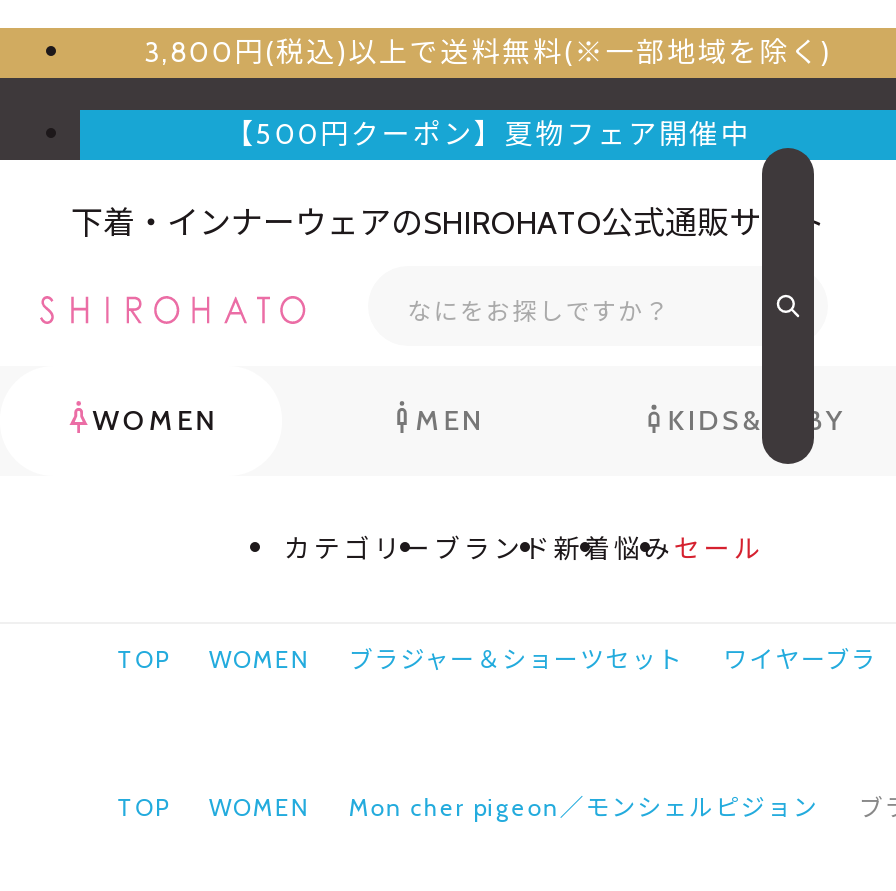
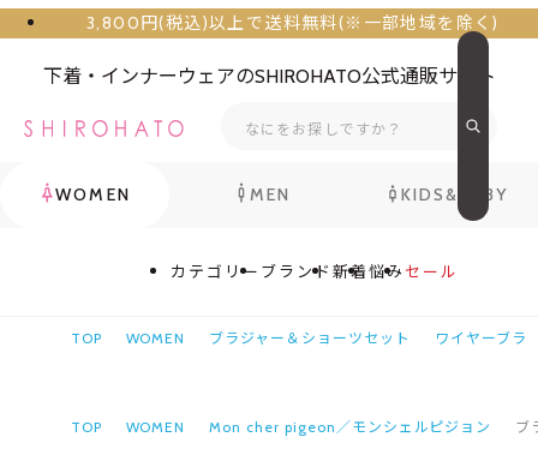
[225,116,751,152] 【500円クーポン】夏物フェア開催中 -> none

